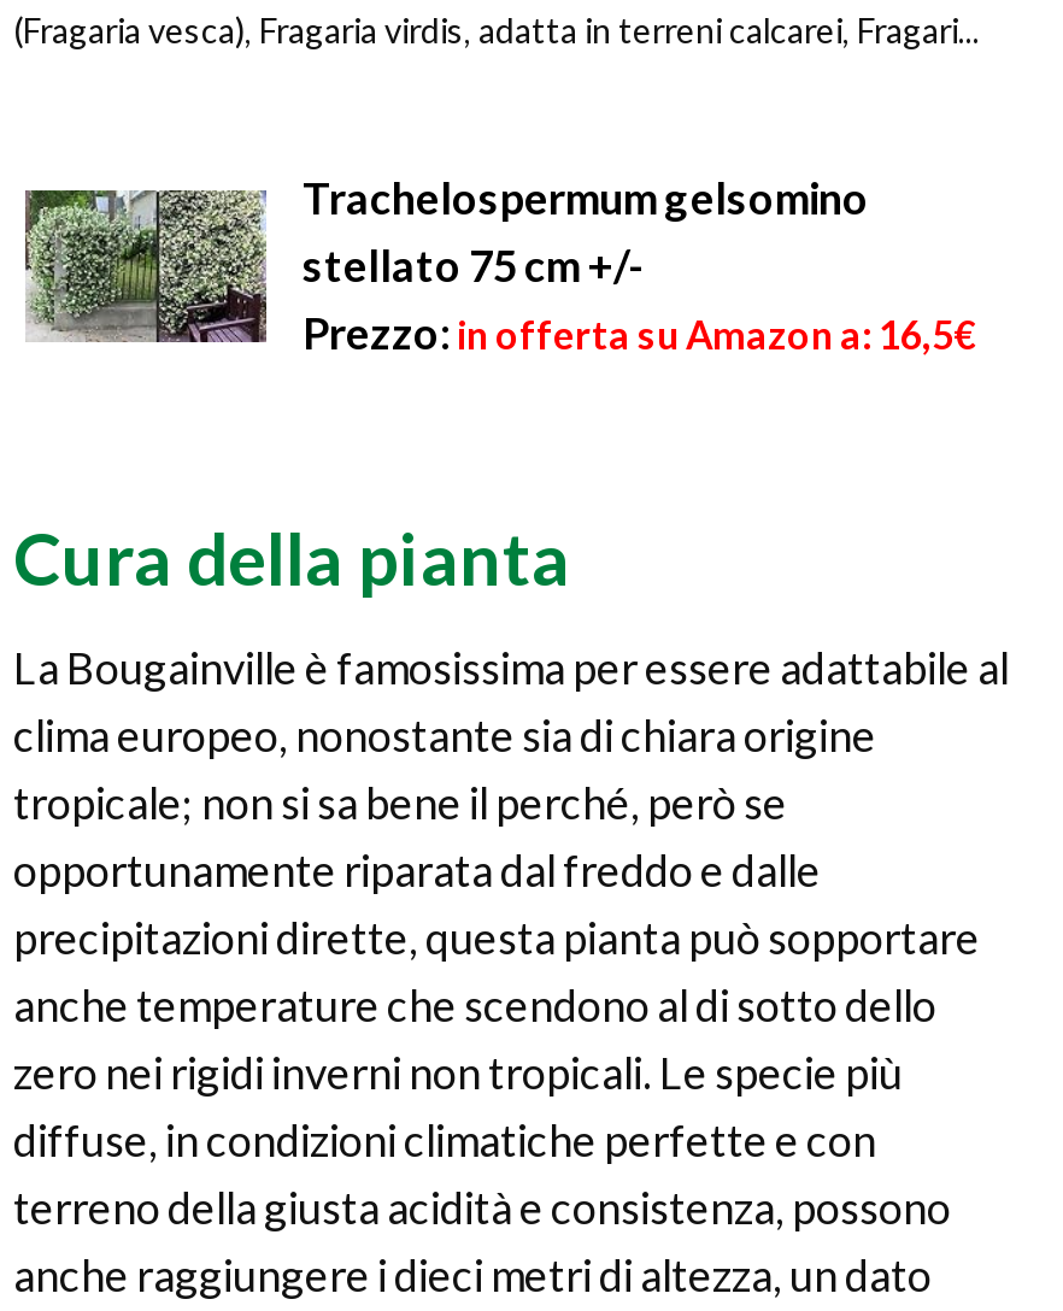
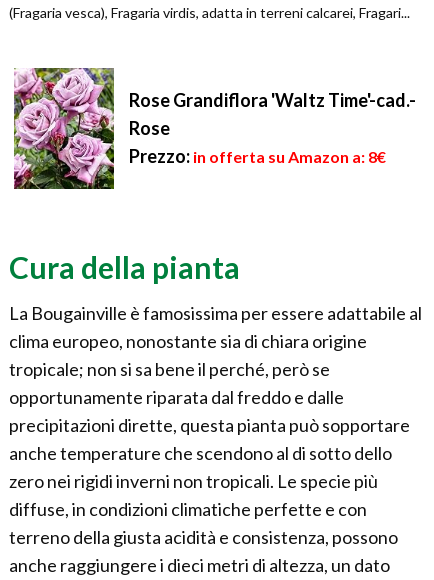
[23,164,975,369] [image] | Trachelospermum gelsomino | stellato 75 cm +/- | Prezzo: in offerta su Amazon a: 16,5€ -> [13,67,416,190] [image] | Rose Grandiflora 'Waltz Time'-cad.- | Rose | Prezzo: in offerta su Amazon a: 8€

